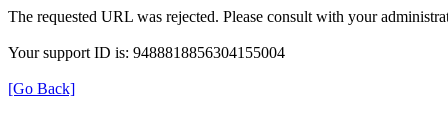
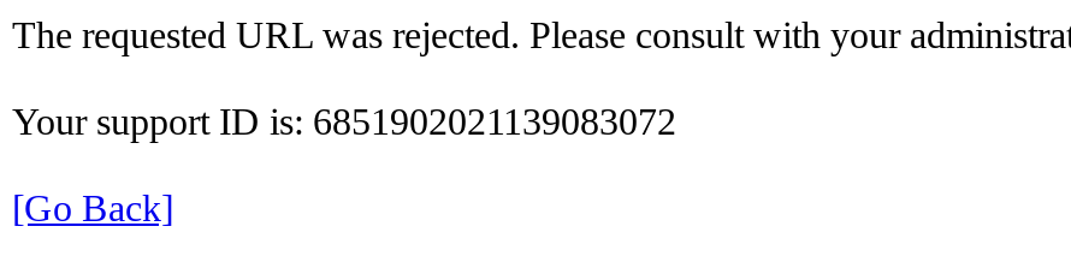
[8,44,285,61] Your support ID is: 9488818856304155004 -> [12,101,676,142] Your support ID is: 6851902021139083072

